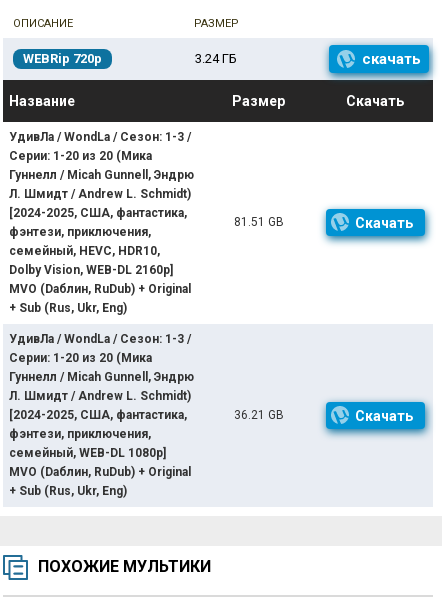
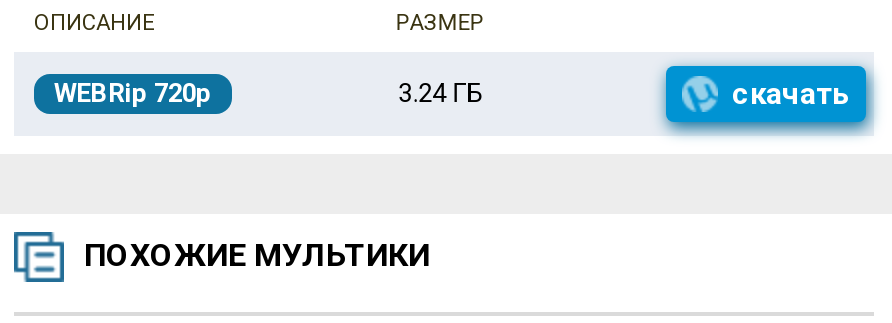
[9,93,404,315] Название | Размер | Скачать | УдивЛа / WondLa / Сезон: 1-3 / | Серии: 1-20 из 20 (Мика | Гуннелл / Micah Gunnell, Эндрю | Л. Шмидт / Andrew L. Schmidt) | [2024-2025, США, фантастика, | фэнтези, приключения, | семейный, HEVC, HDR10, | Dolby Vision, WEB-DL 2160p] | MVO (Dаблин, RuDub) + Original | + Sub (Rus, Ukr, Eng) -> none
[233,215,412,231] 81.51 GB | Скачать -> none
[9,332,194,498] УдивЛа / WondLa / Сезон: 1-3 / | Серии: 1-20 из 20 (Мика | Гуннелл / Micah Gunnell, Эндрю | Л. Шмидт / Andrew L. Schmidt) | [2024-2025, США, фантастика, | фэнтези, приключения, | семейный, WEB-DL 1080p] | MVO (Dаблин, RuDub) + Original | + Sub (Rus, Ukr, Eng) -> none
[233,408,412,424] 36.21 GB | Скачать -> none

